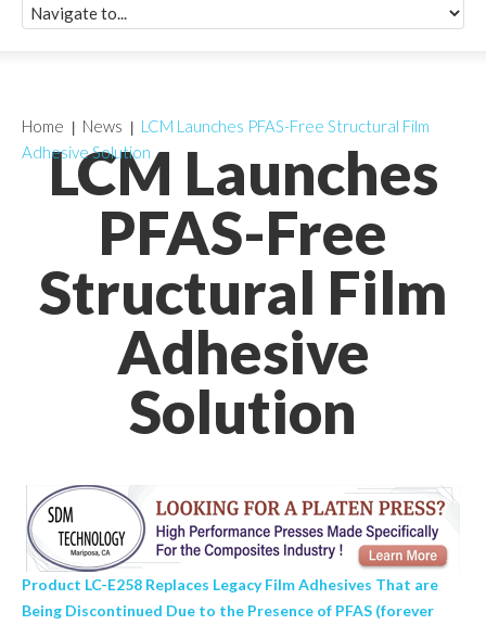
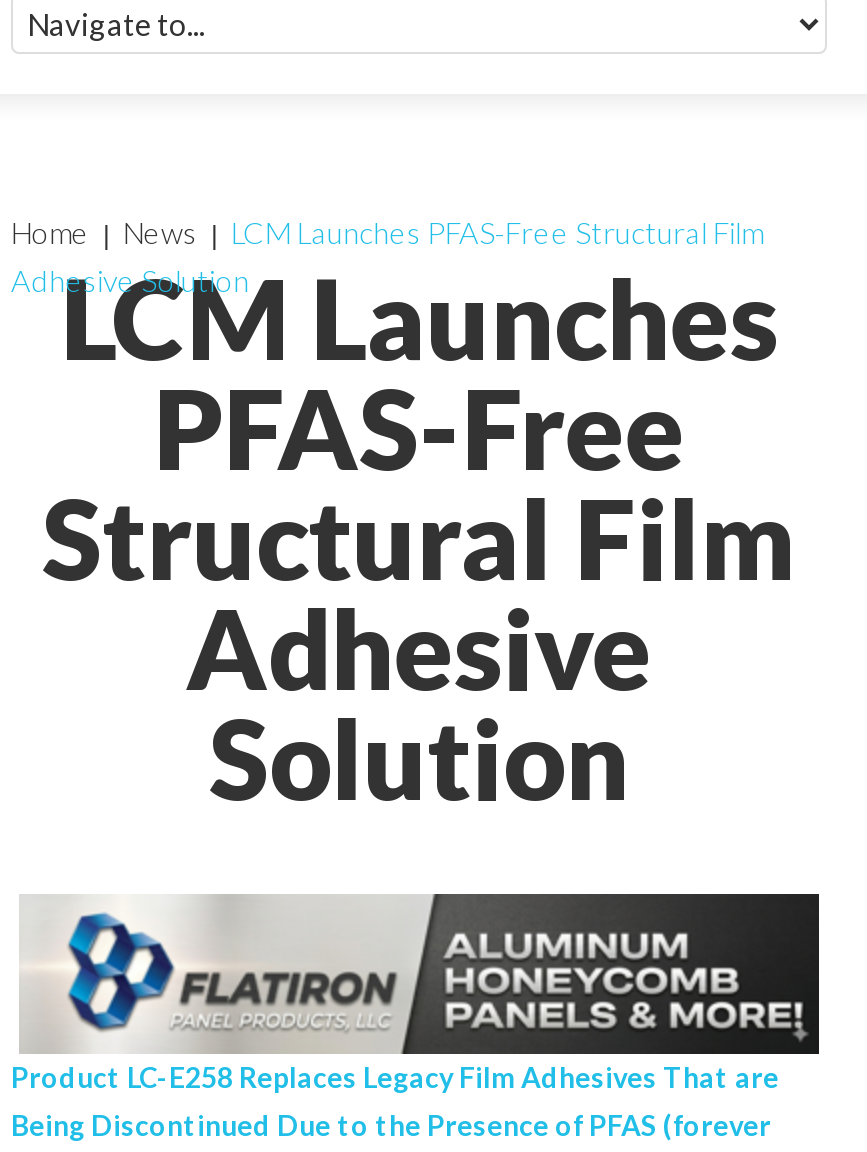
[26,484,460,573] [image] -> [19,892,821,1056] [image]

